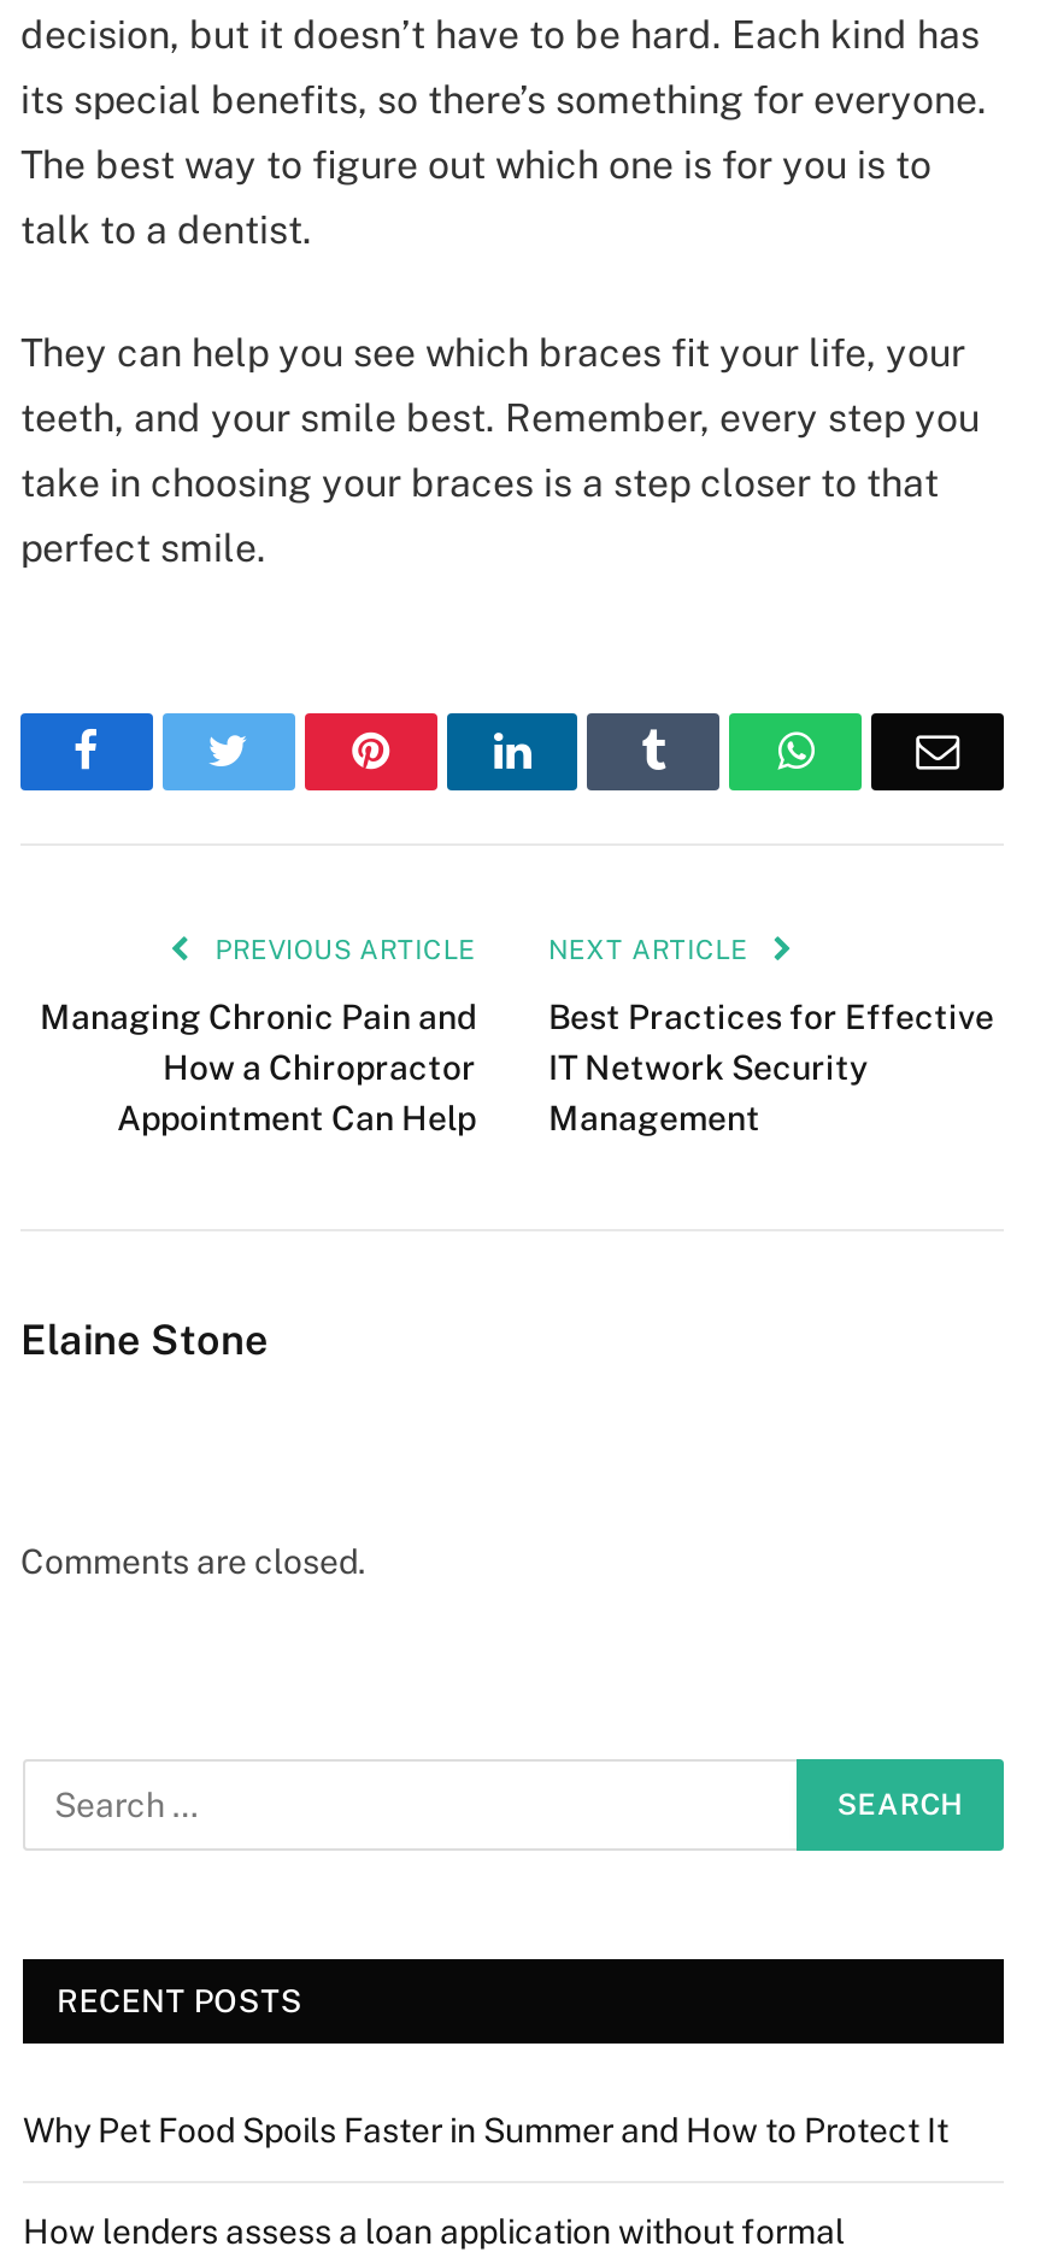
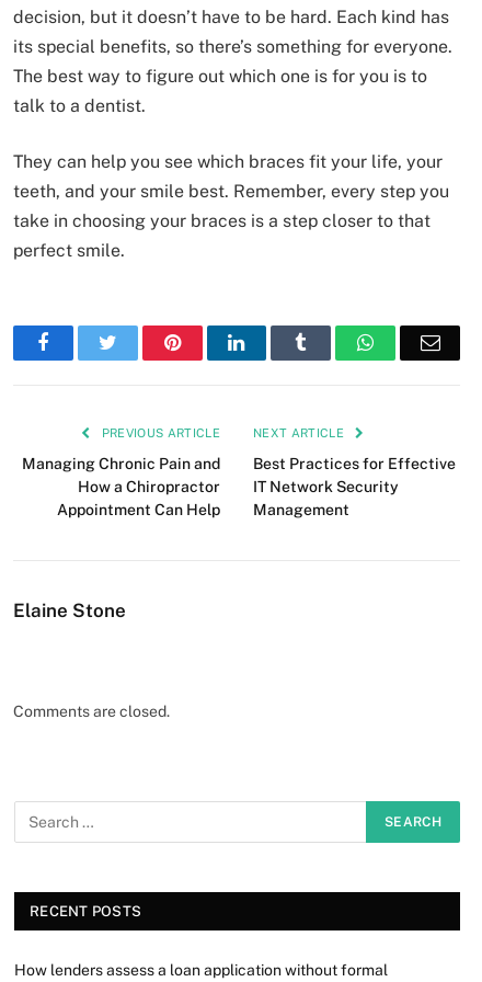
[23,2111,948,2150] Why Pet Food Spoils Faster in Summer and How to Protect It -> none

